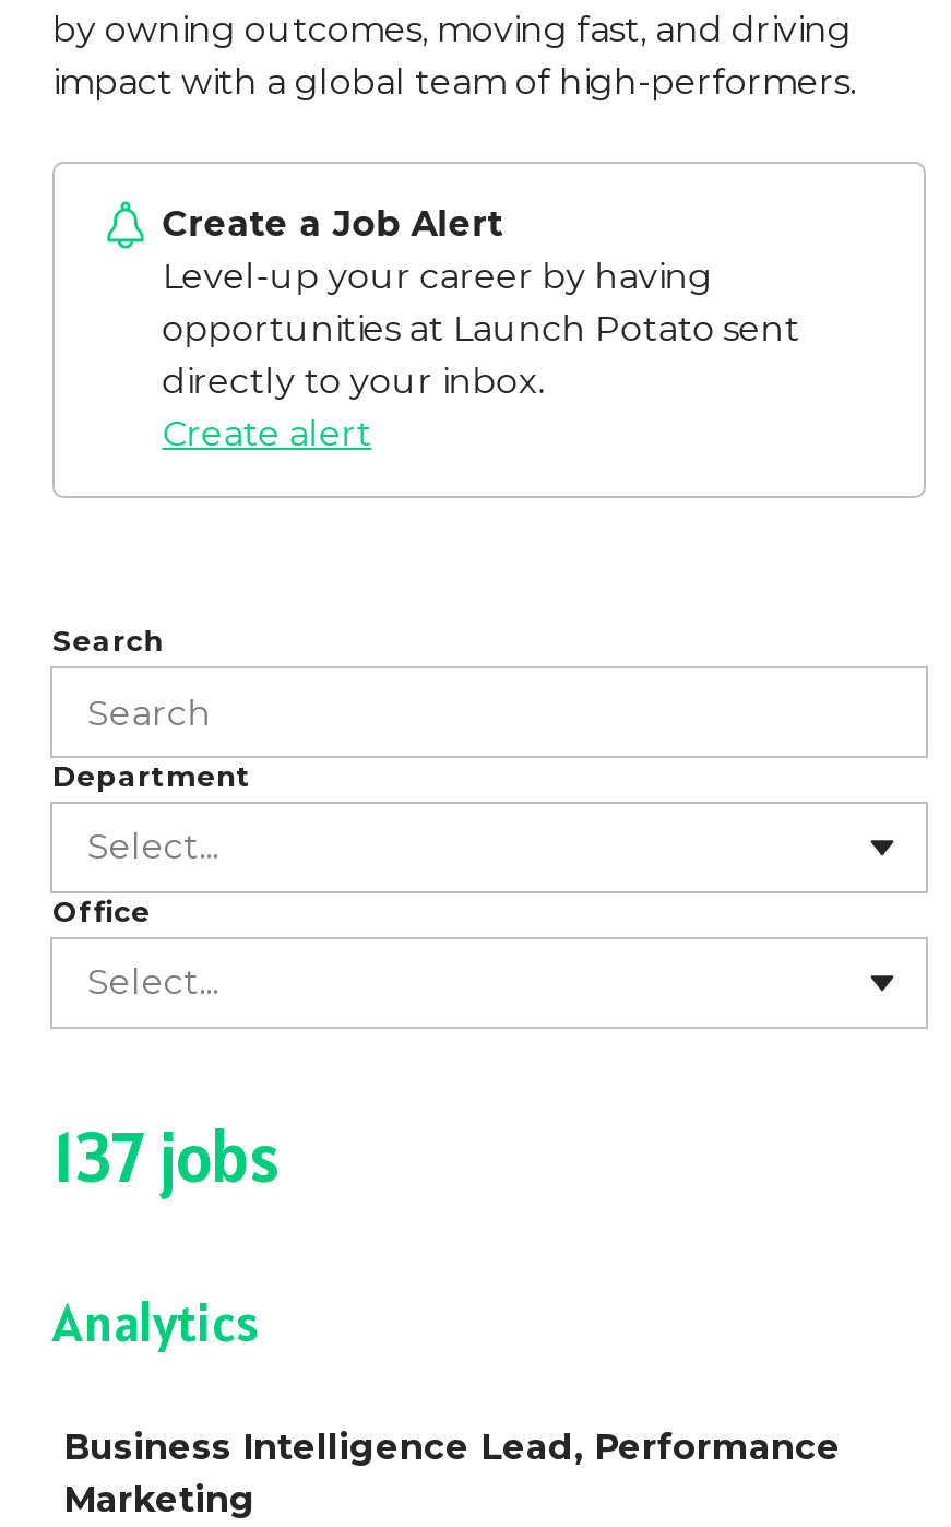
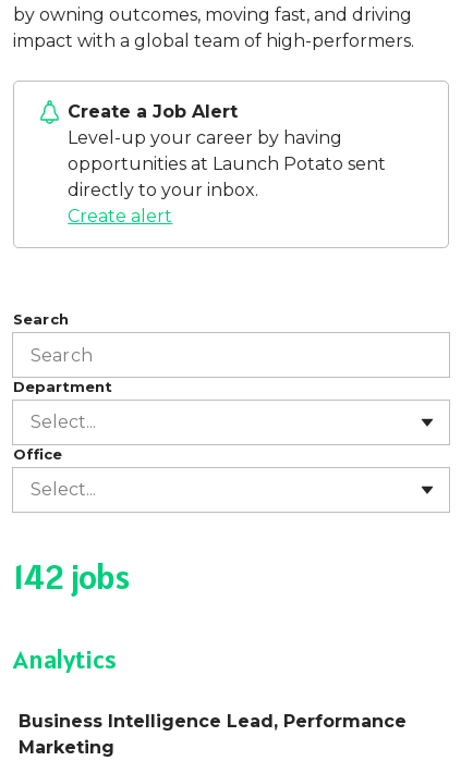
[52,1112,277,1202] 137 jobs -> [13,554,130,599] 142 jobs

